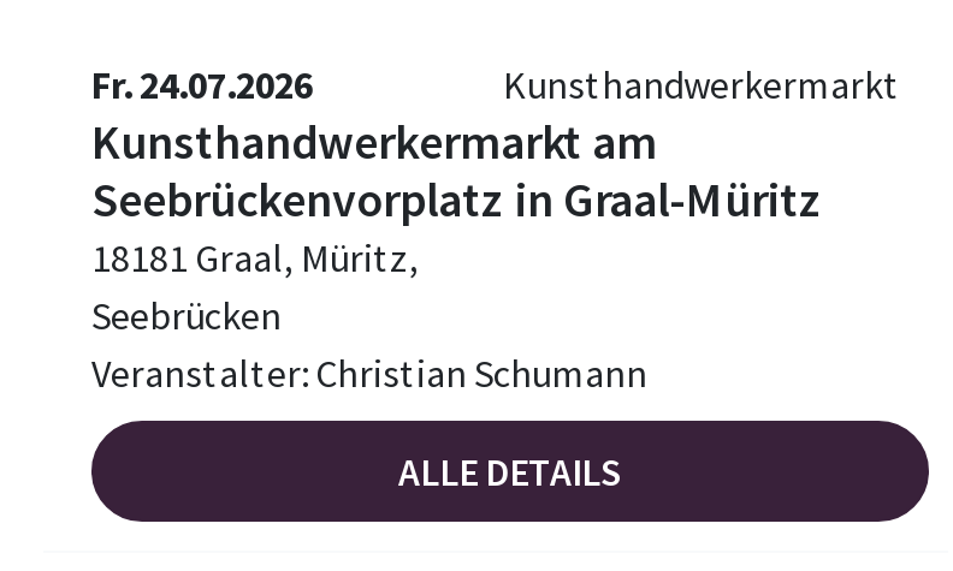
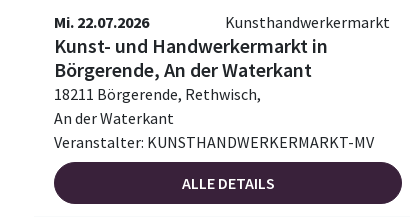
[91,60,313,108] Fr. 24.07.2026 -> [54,11,149,31] Mi. 22.07.2026
[91,111,823,397] Kunsthandwerkermarkt am | Seebrückenvorplatz in Graal-Müritz | 18181 Graal, Müritz, | Seebrücken | Veranstalter: Christian Schumann -> [54,32,374,151] Kunst- und Handwerkermarkt in | Börgerende, An der Waterkant | 18211 Börgerende, Rethwisch, | An der Waterkant | Veranstalter: KUNSTHANDWERKERMARKT-MV

